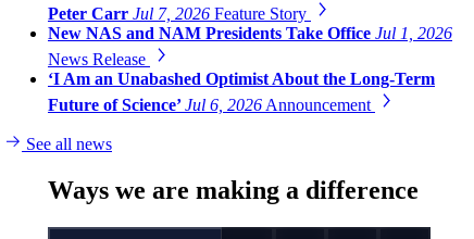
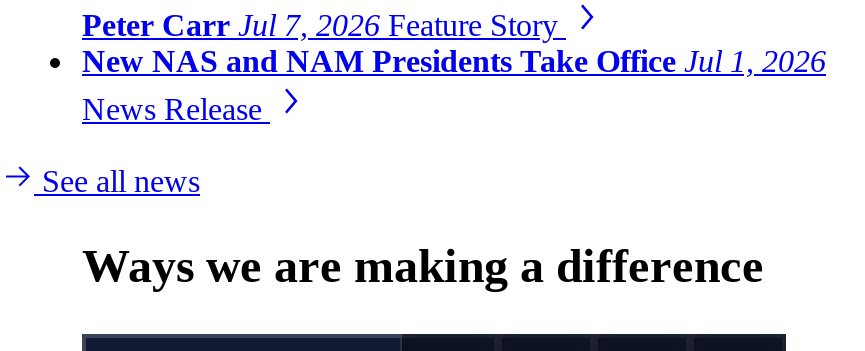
[48,70,435,114] ‘I Am an Unabashed Optimist About the Long-Term | Future of Science’ Jul 6, 2026 Announcement -> none

